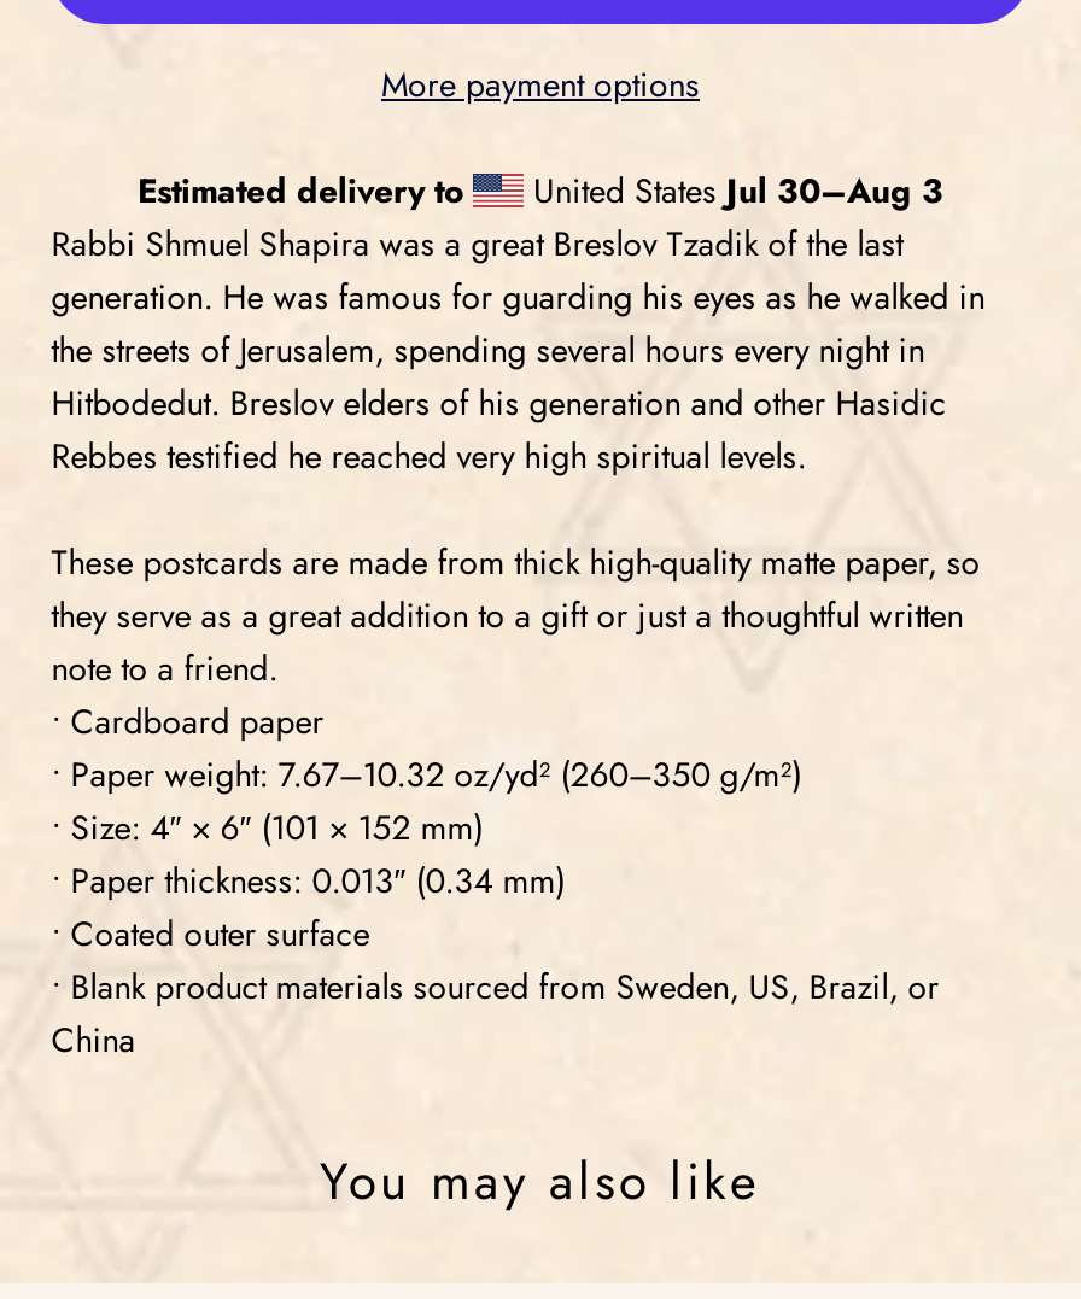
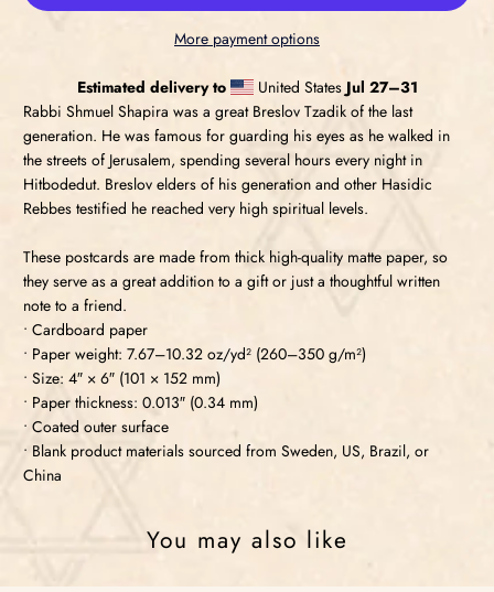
[524,167,943,215] United States Jul 30–Aug 3 -> [253,76,417,98] United States Jul 27–31

